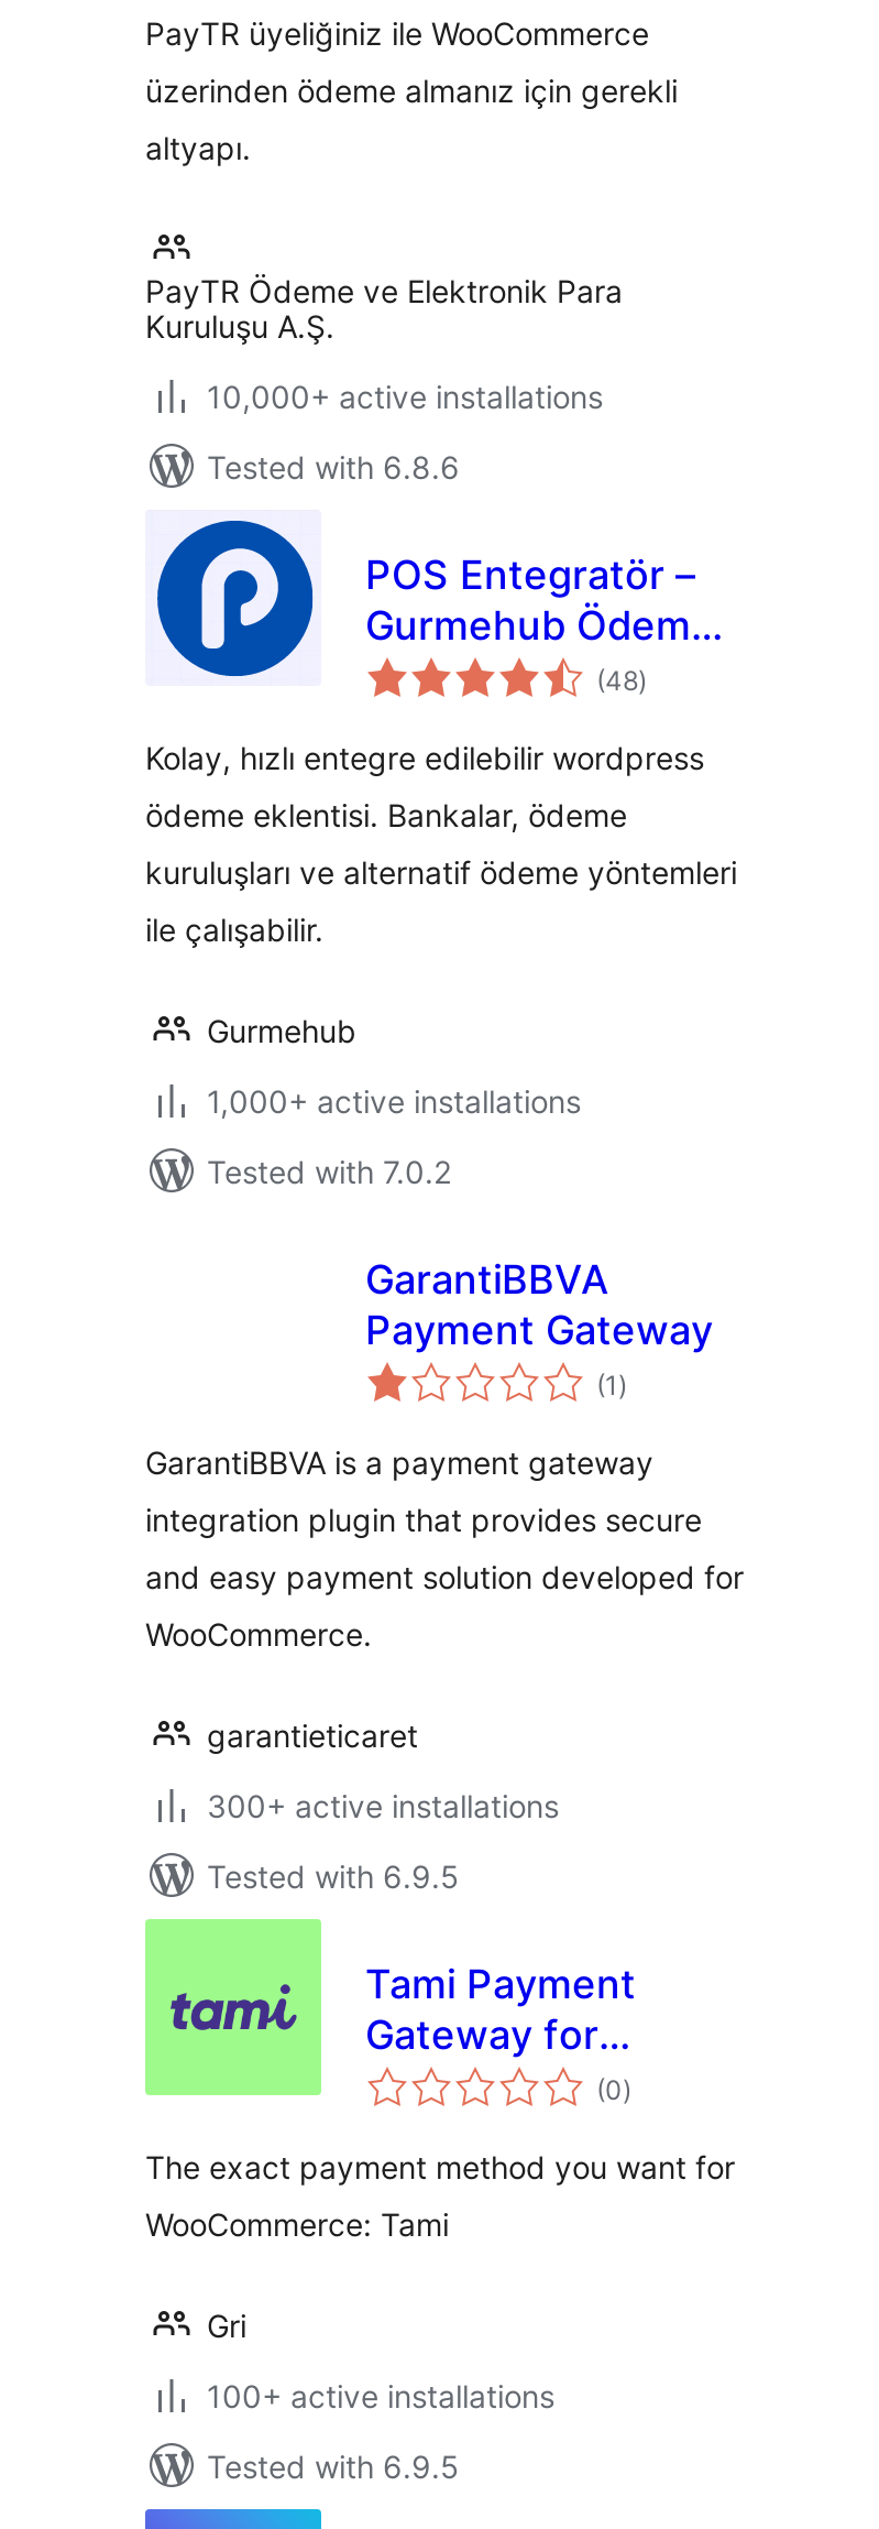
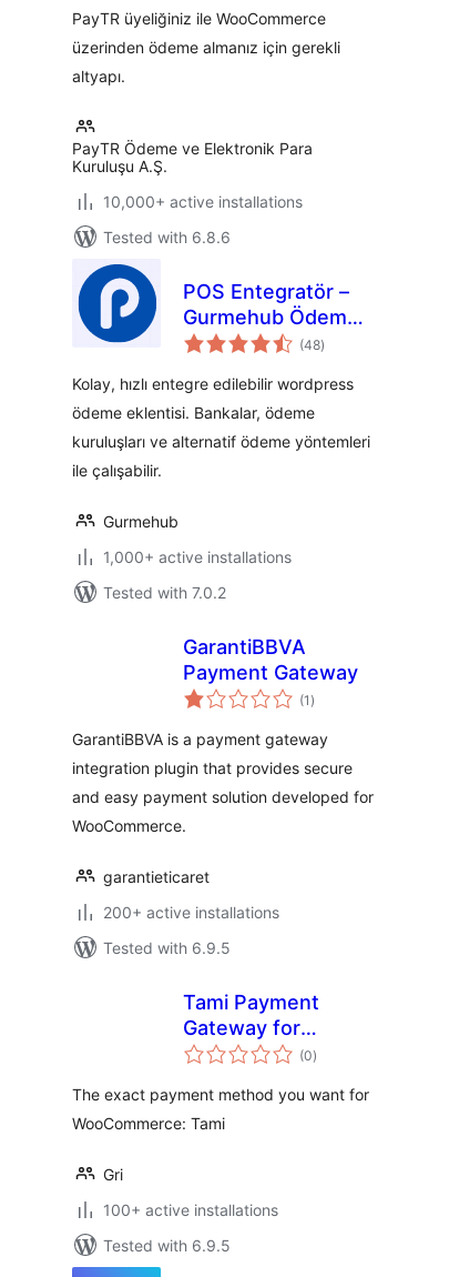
[207,1787,559,1824] 300+ active installations -> [103,903,279,922] 200+ active installations
[143,1917,323,2097] [image] -> none

